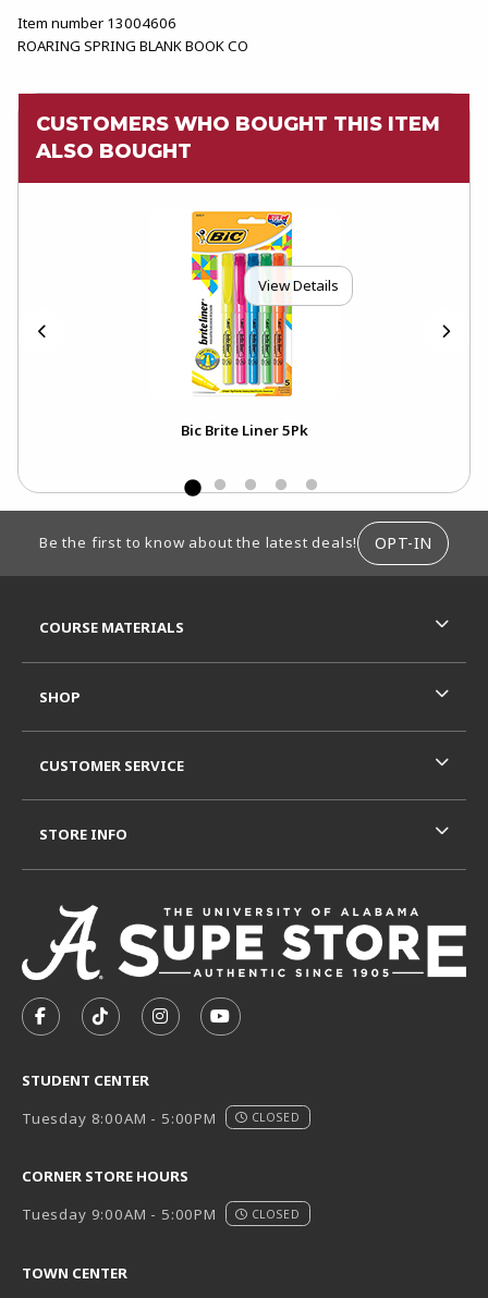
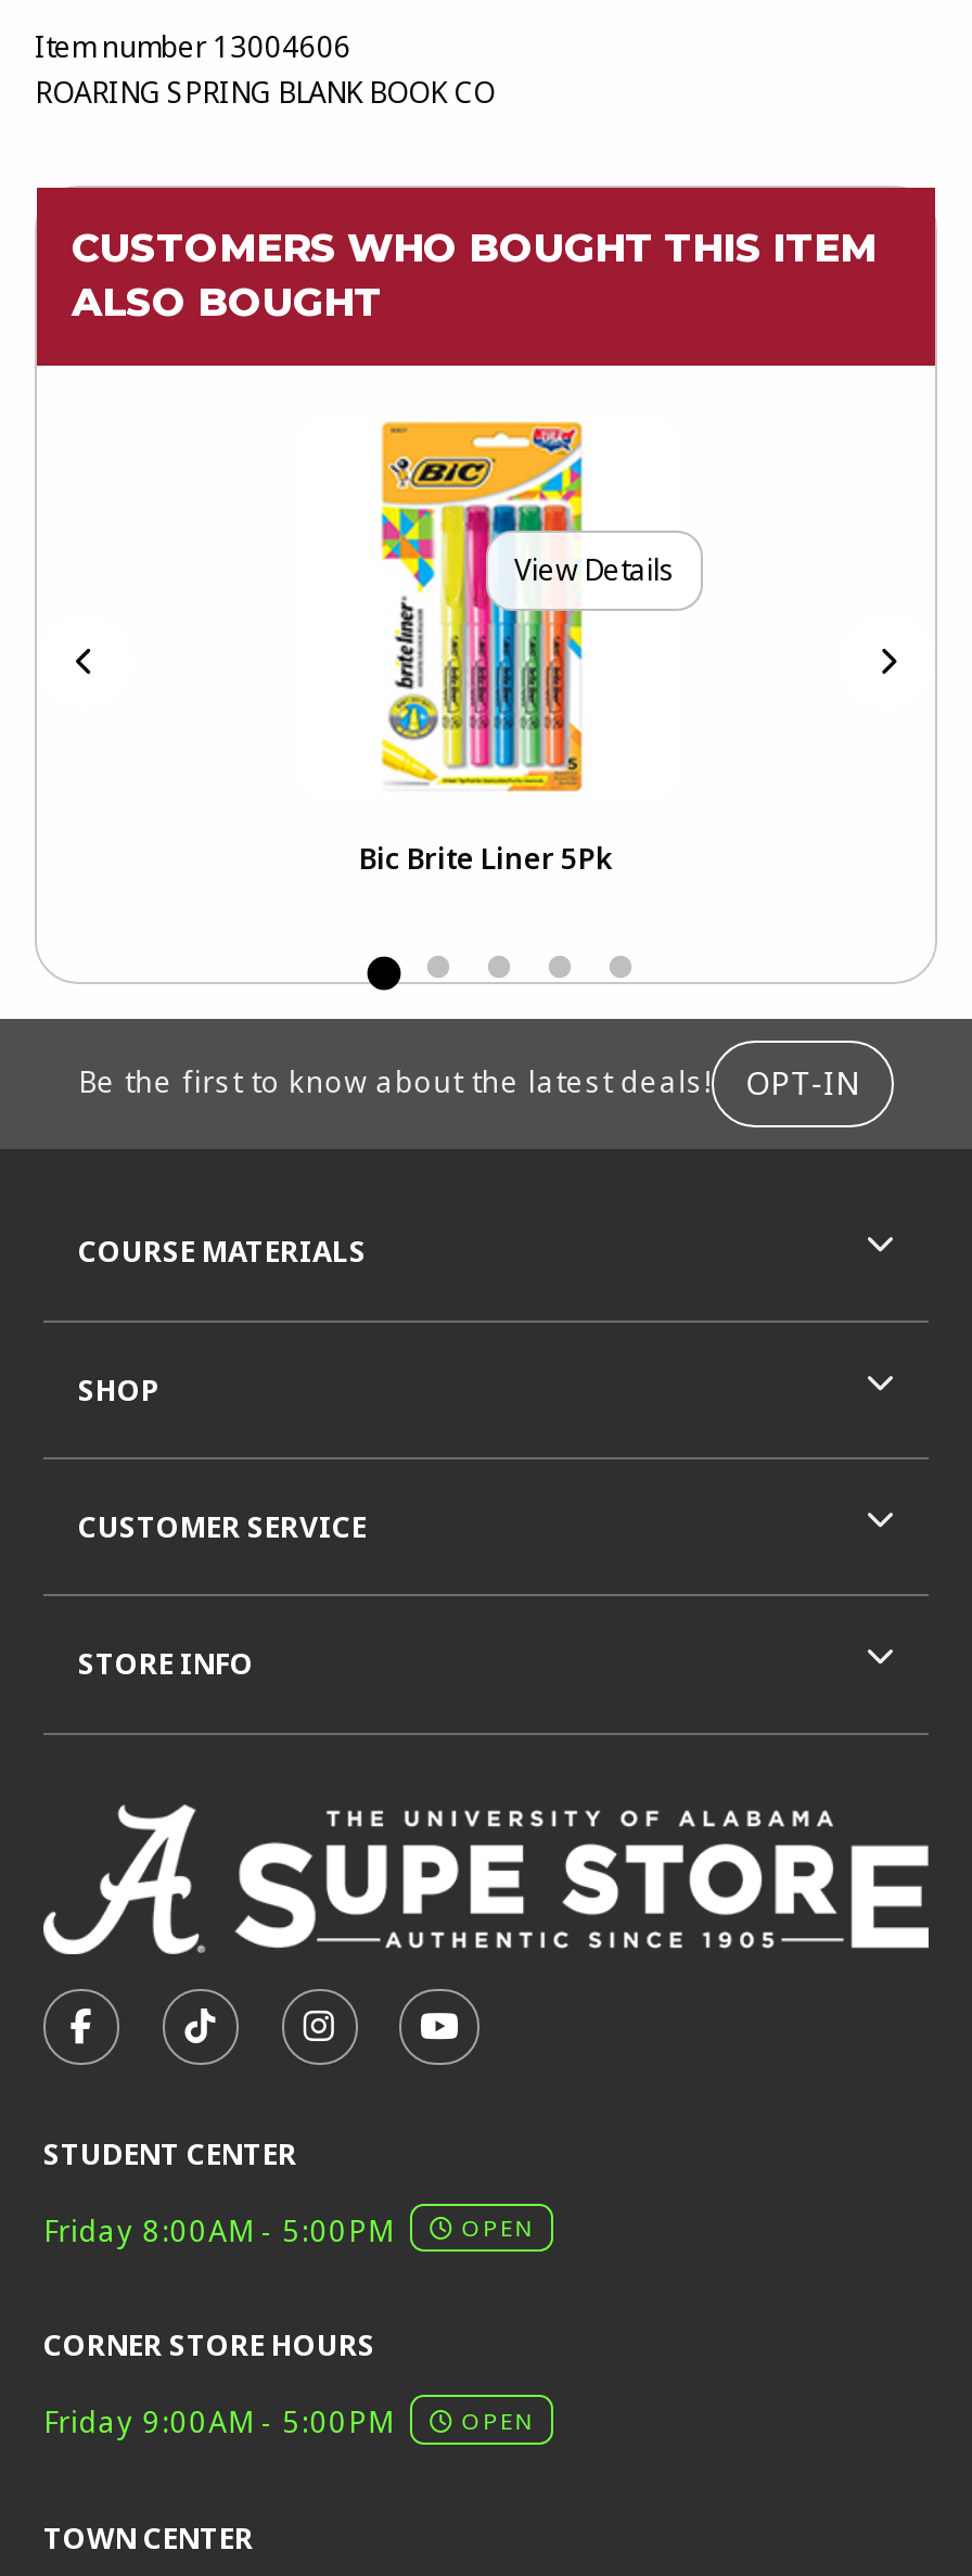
[22,1108,300,1128] Tuesday 8:00AM - 5:00PM | CLOSED -> [43,2210,534,2249] Friday 8:00AM - 5:00PM | OPEN
[22,1205,300,1224] Tuesday 9:00AM - 5:00PM | CLOSED -> [43,2402,534,2441] Friday 9:00AM - 5:00PM | OPEN

